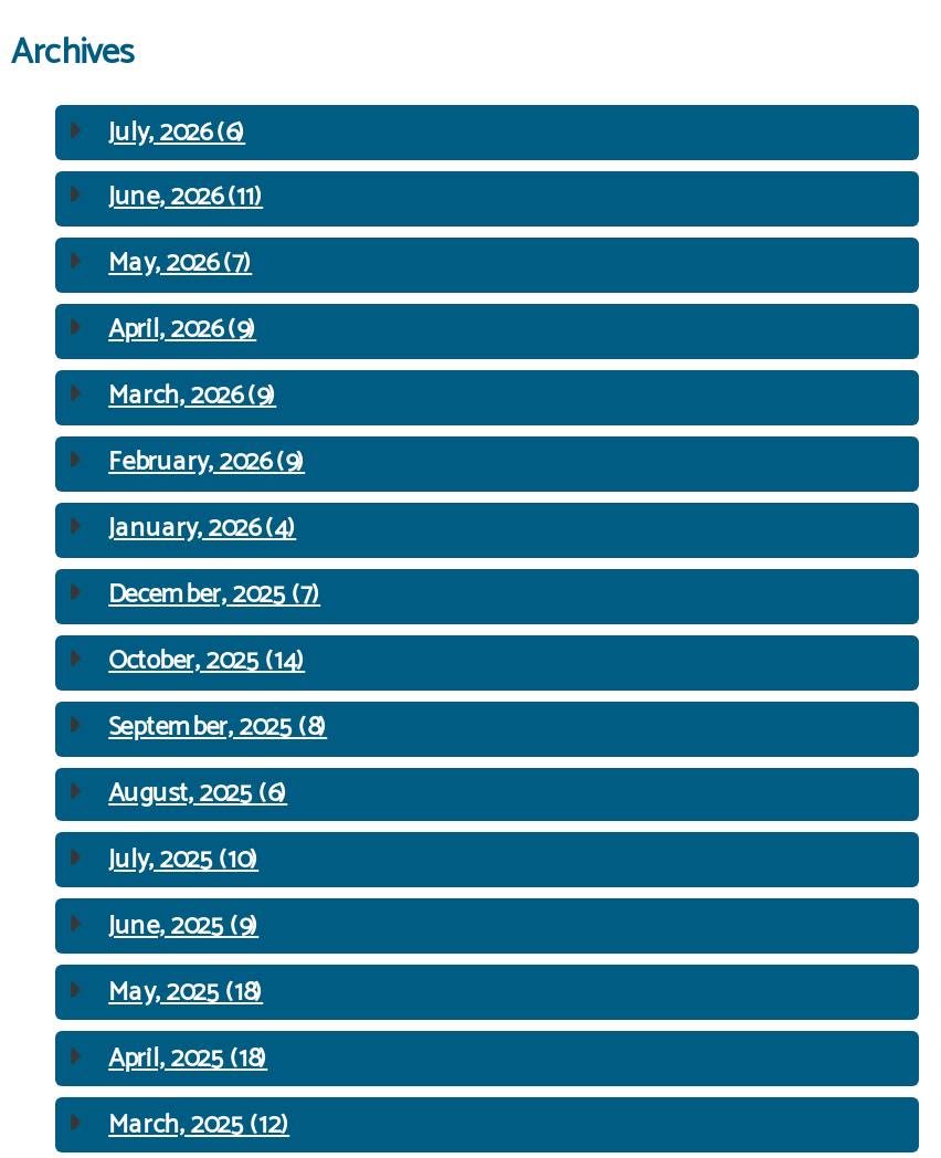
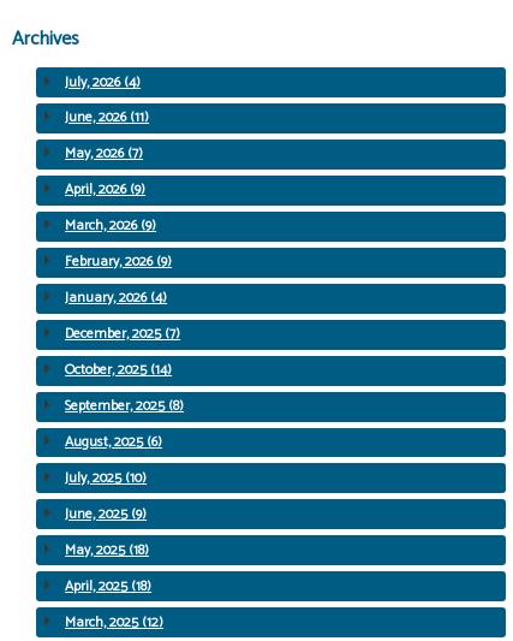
[108,110,245,152] July, 2026 (6) -> [65,70,141,93] July, 2026 (4)

